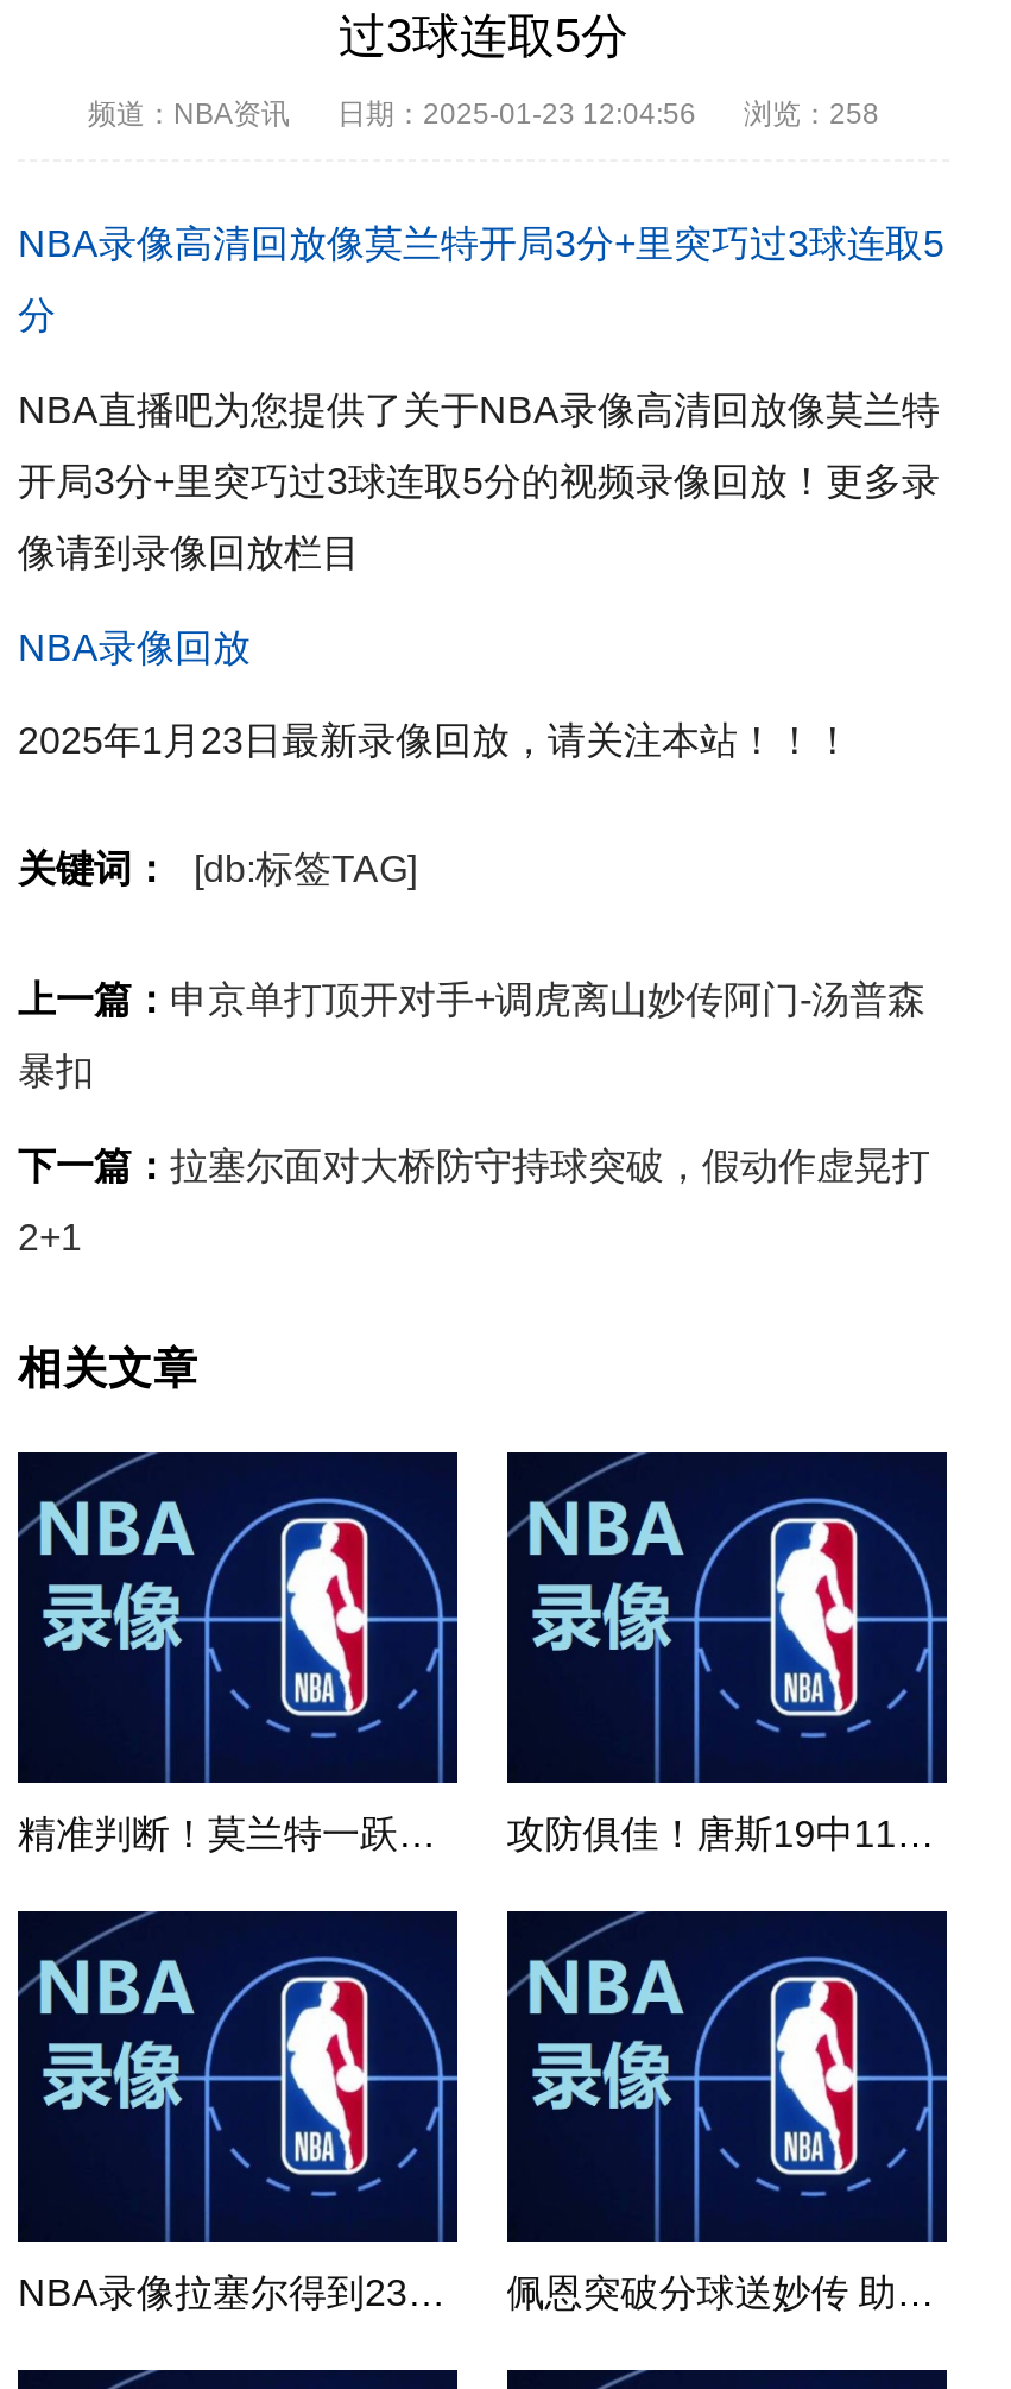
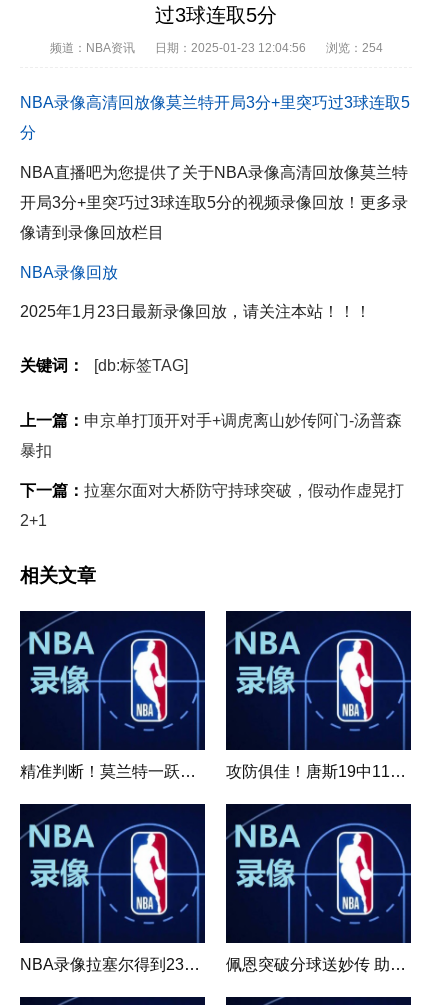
[88,97,879,131] 频道：NBA资讯 日期：2025-01-23 12:04:56 浏览：258 -> [49,41,382,55] 频道：NBA资讯 日期：2025-01-23 12:04:56 浏览：254

